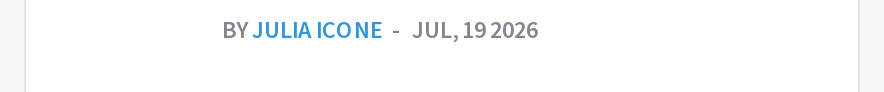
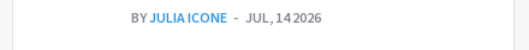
[222,14,538,44] BY JULIA ICONE JUL, 19 2026 -> [131,8,321,26] BY JULIA ICONE JUL, 14 2026

